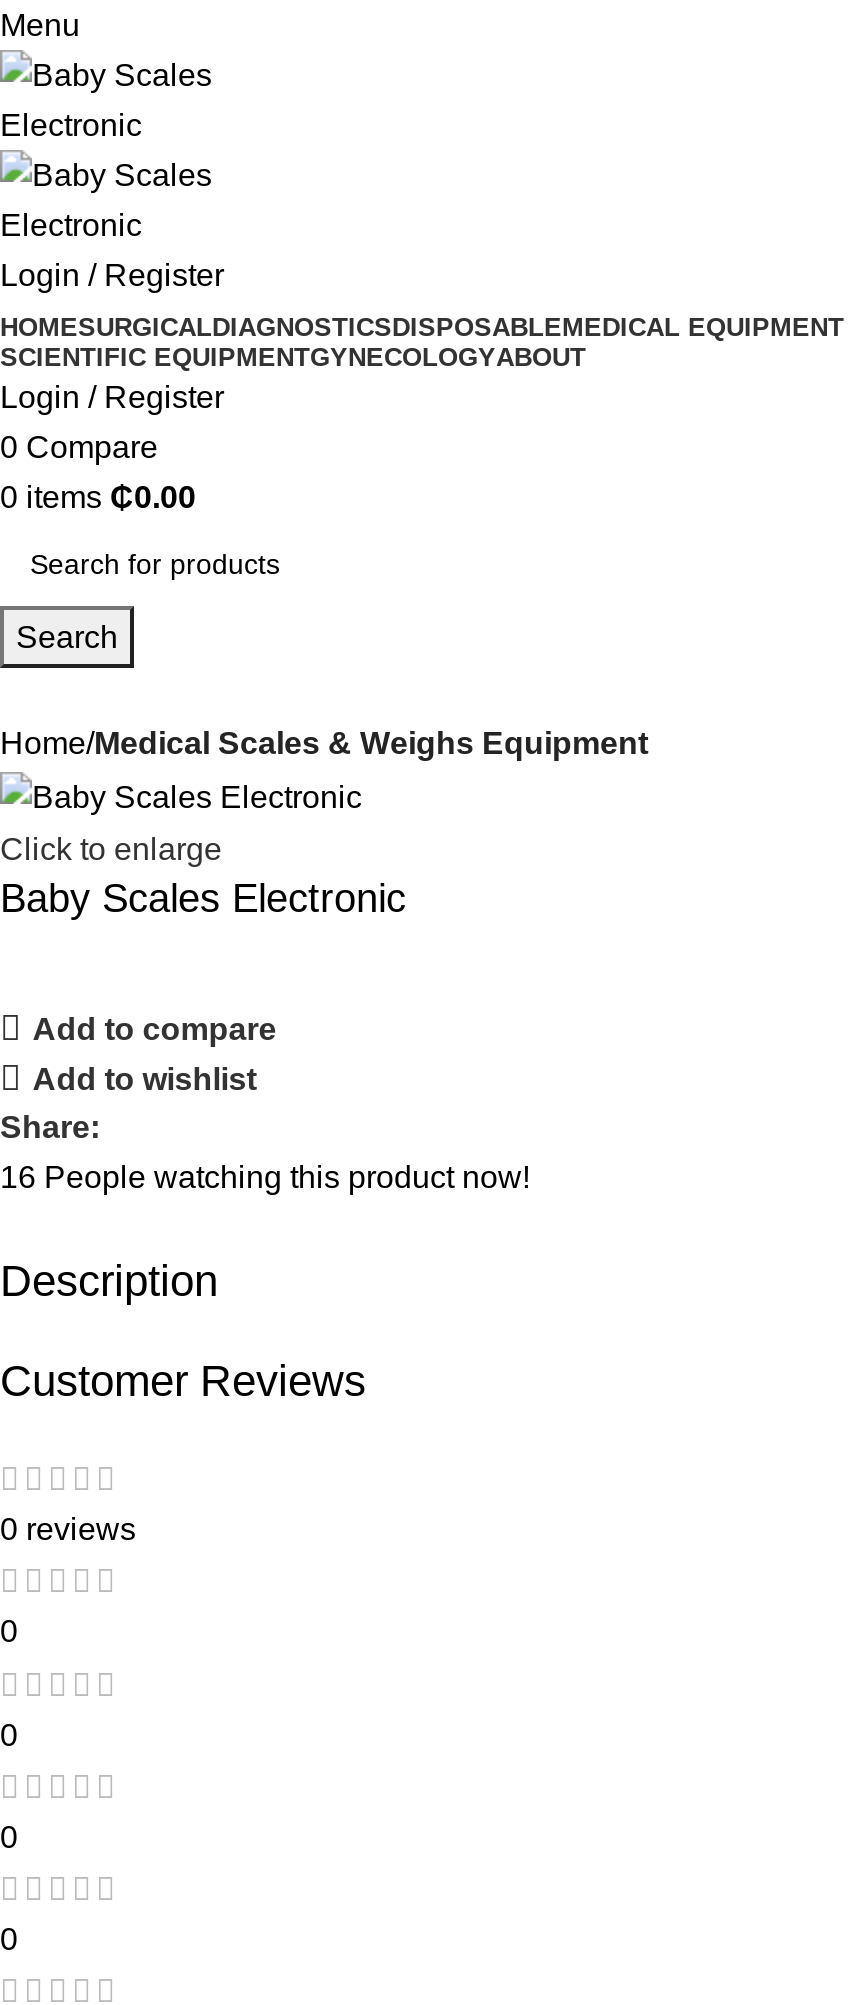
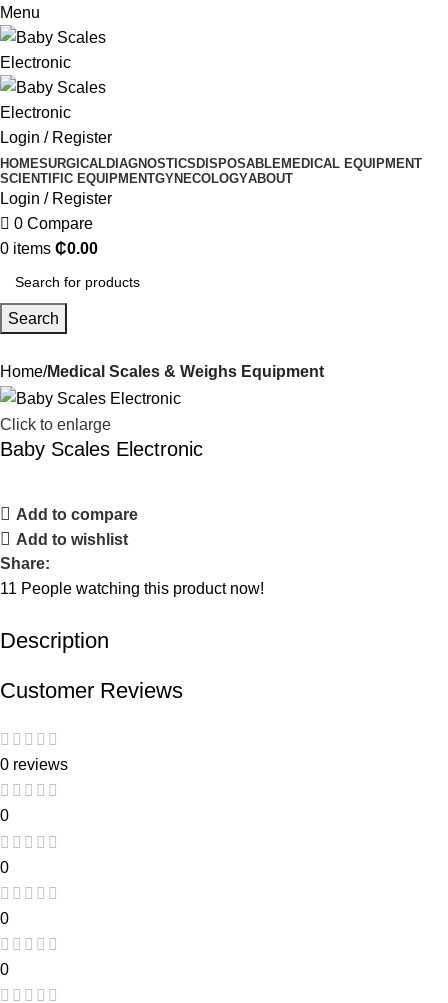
[0,1160,530,1194] 16 People watching this product now! -> [0,580,264,597] 11 People watching this product now!

